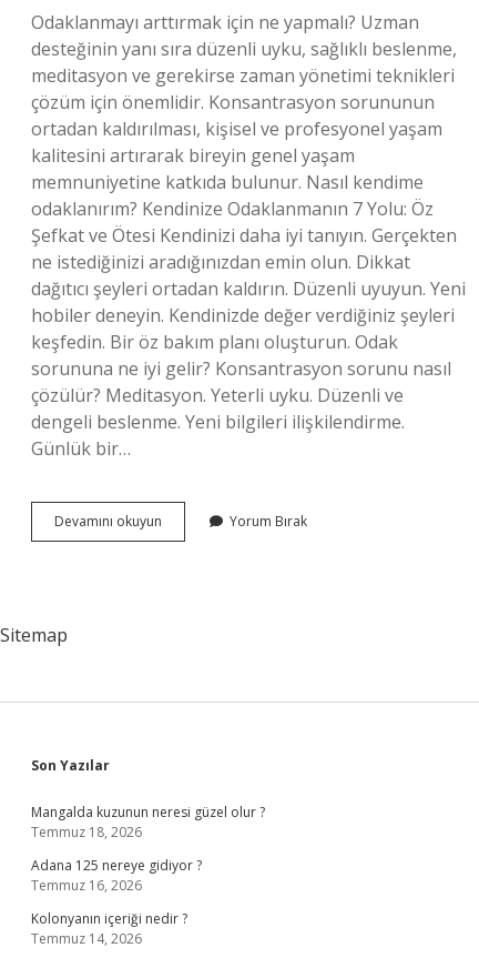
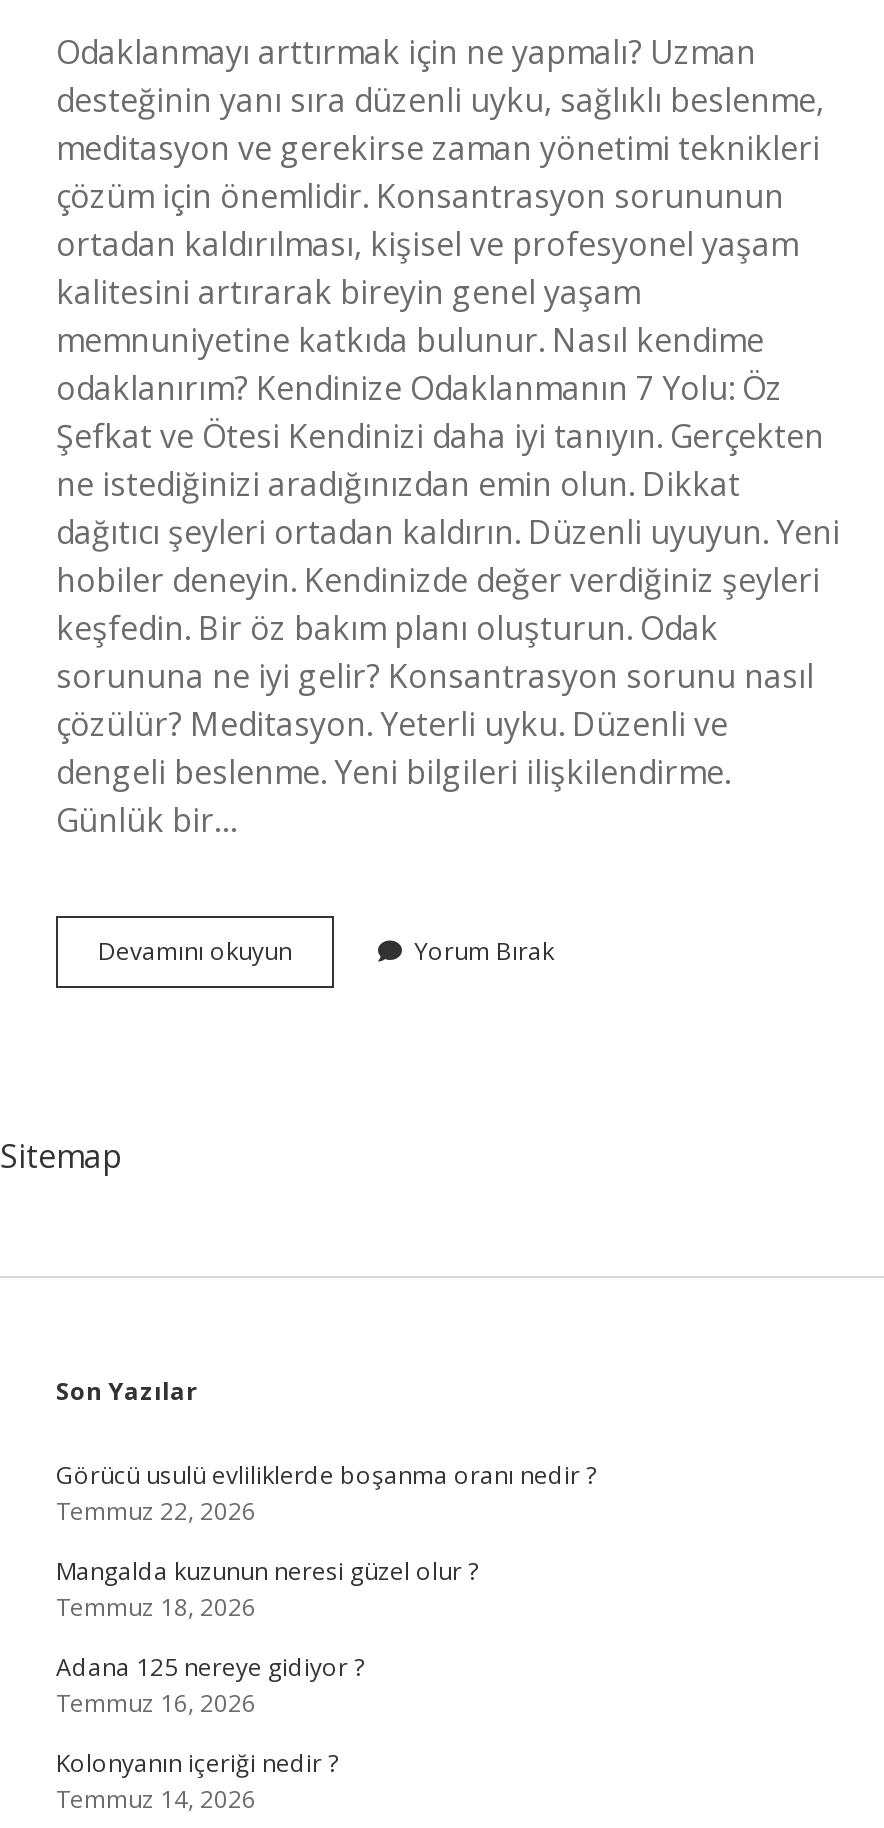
none -> [56,1458,596,1528] Görücü usulü evliliklerde boşanma oranı nedir ? | Temmuz 22, 2026

